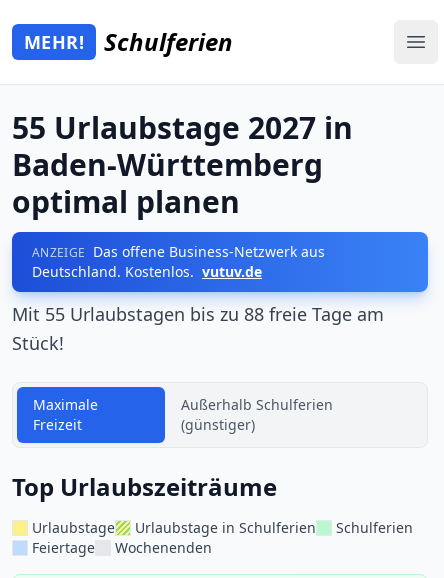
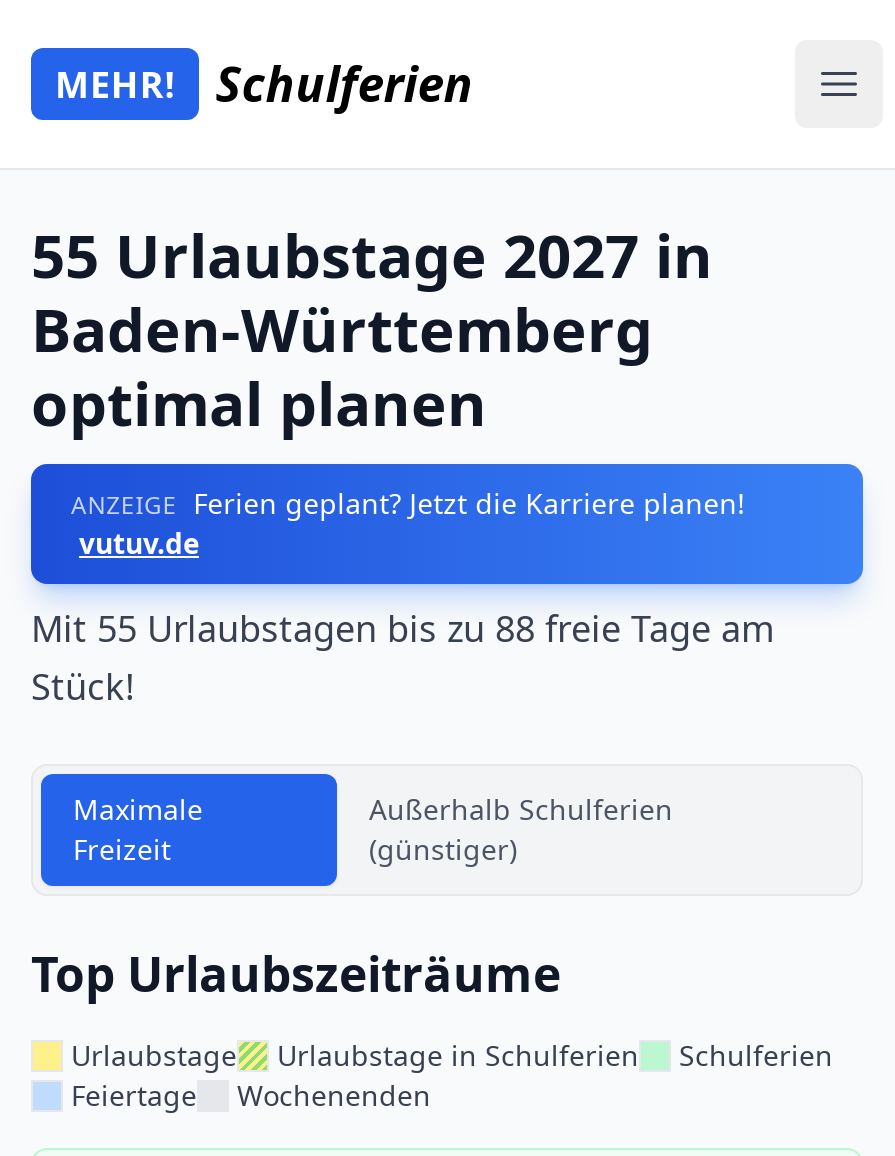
[32,242,325,281] ANZEIGE Das offene Business-Netzwerk aus | Deutschland. Kostenlos. vutuv.de -> [71,484,745,562] ANZEIGE Ferien geplant? Jetzt die Karriere planen! | vutuv.de

